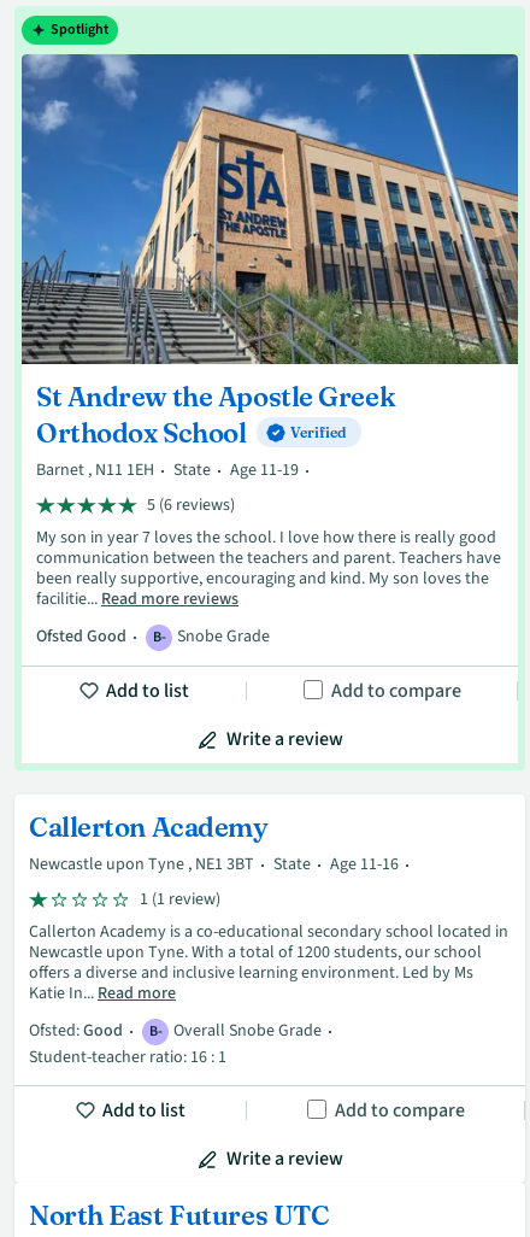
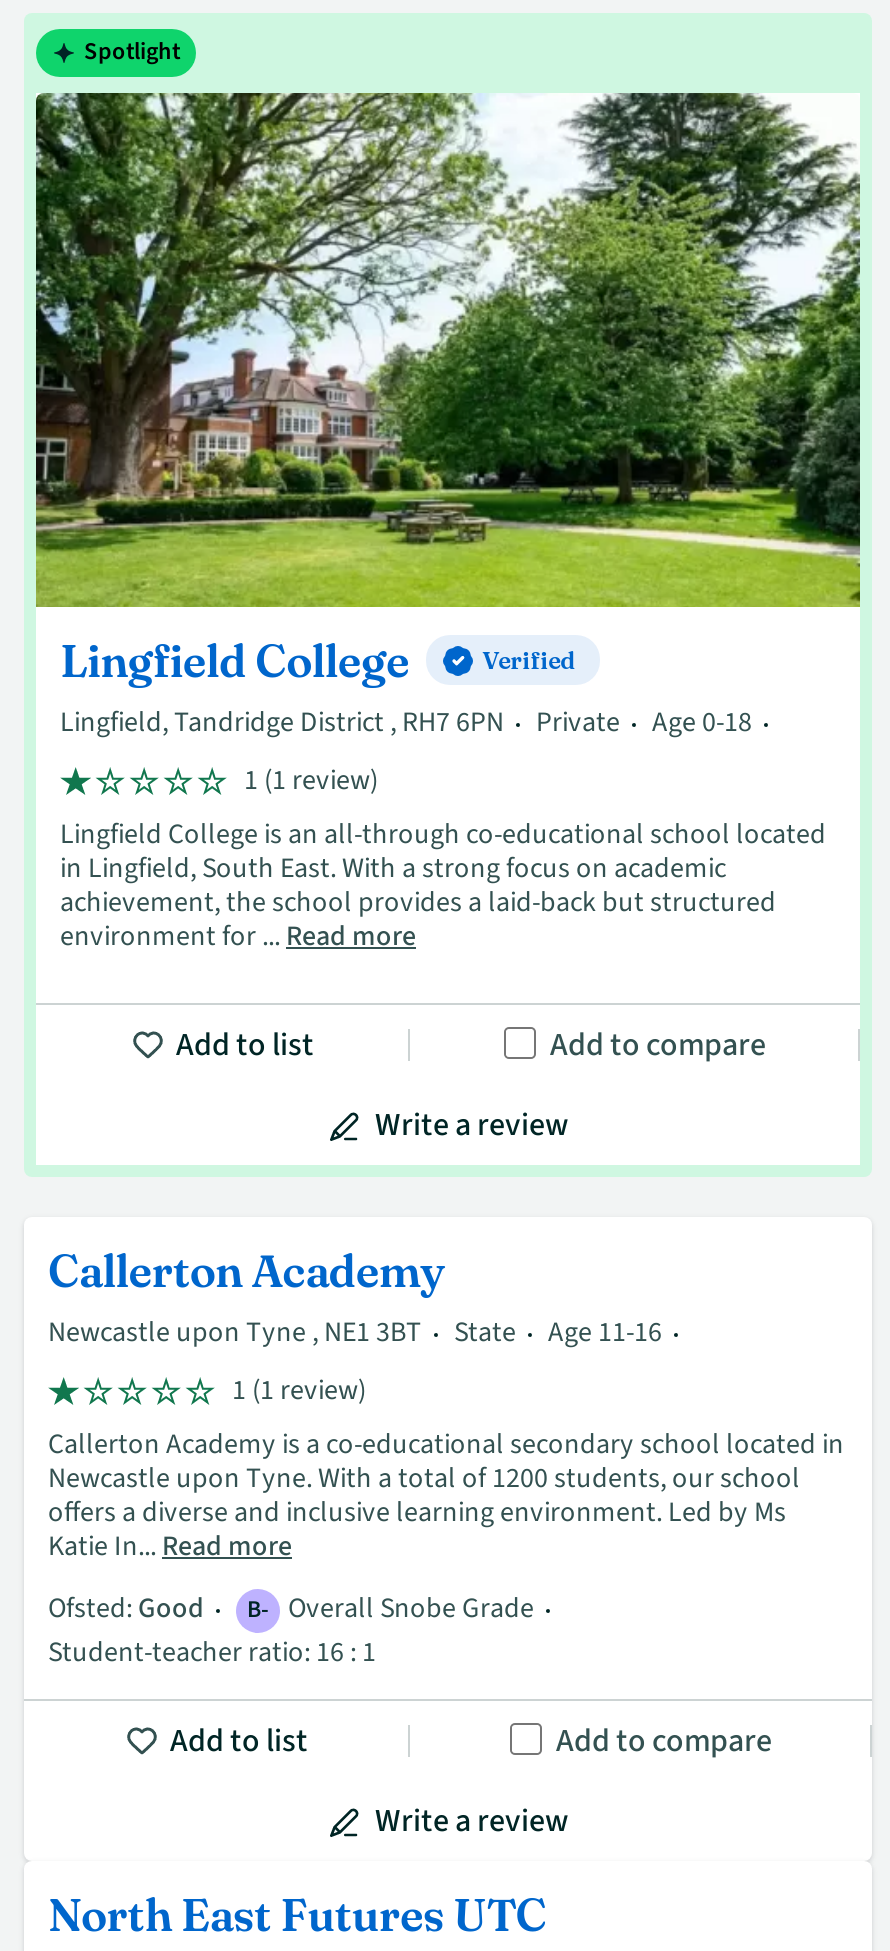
[20,53,519,449] [image] | St Andrew the Apostle Greek | Orthodox School -> [34,91,862,689] [image] | Lingfield College
[36,458,501,649] Barnet , N11 1EH | State | Age 11-19 | 5 (6 reviews) | My son in year 7 loves the school. I love how there is really good | communication between the teachers and parent. Teachers have | been really supportive, encouraging and kind. My son loves the | facilitie... Read more reviews | Ofsted Good | B- Snobe Grade -> [60,703,826,957] Lingfield, Tandridge District , RH7 6PN | Private | Age 0-18 | 1 (1 review) | Lingfield College is an all-through co-educational school located | in Lingfield, South East. With a strong focus on academic | achievement, the school provides a laid-back but structured | environment for ... Read more

